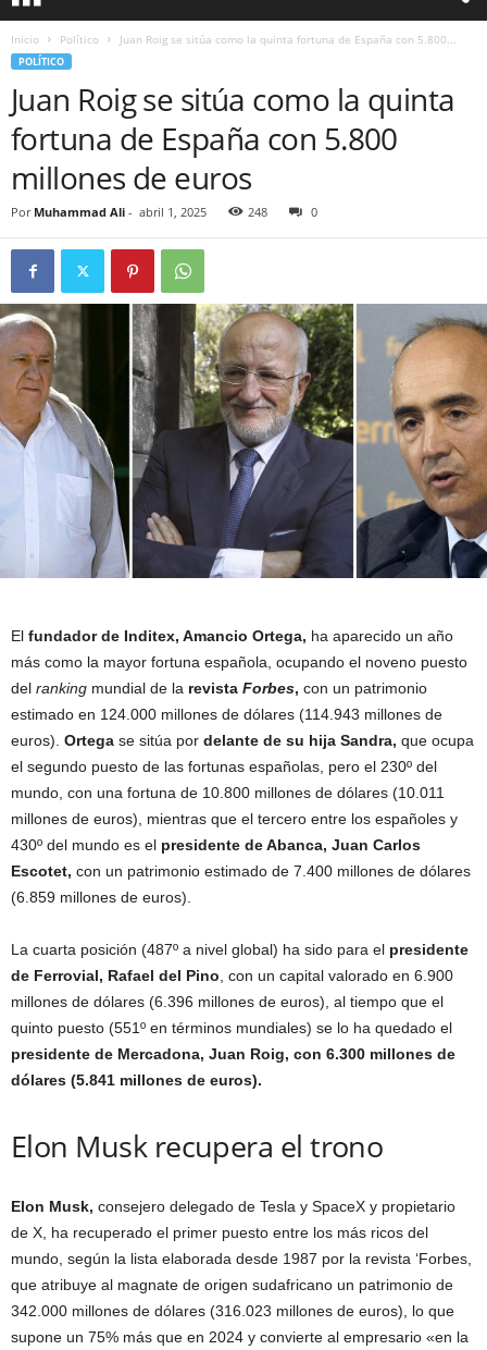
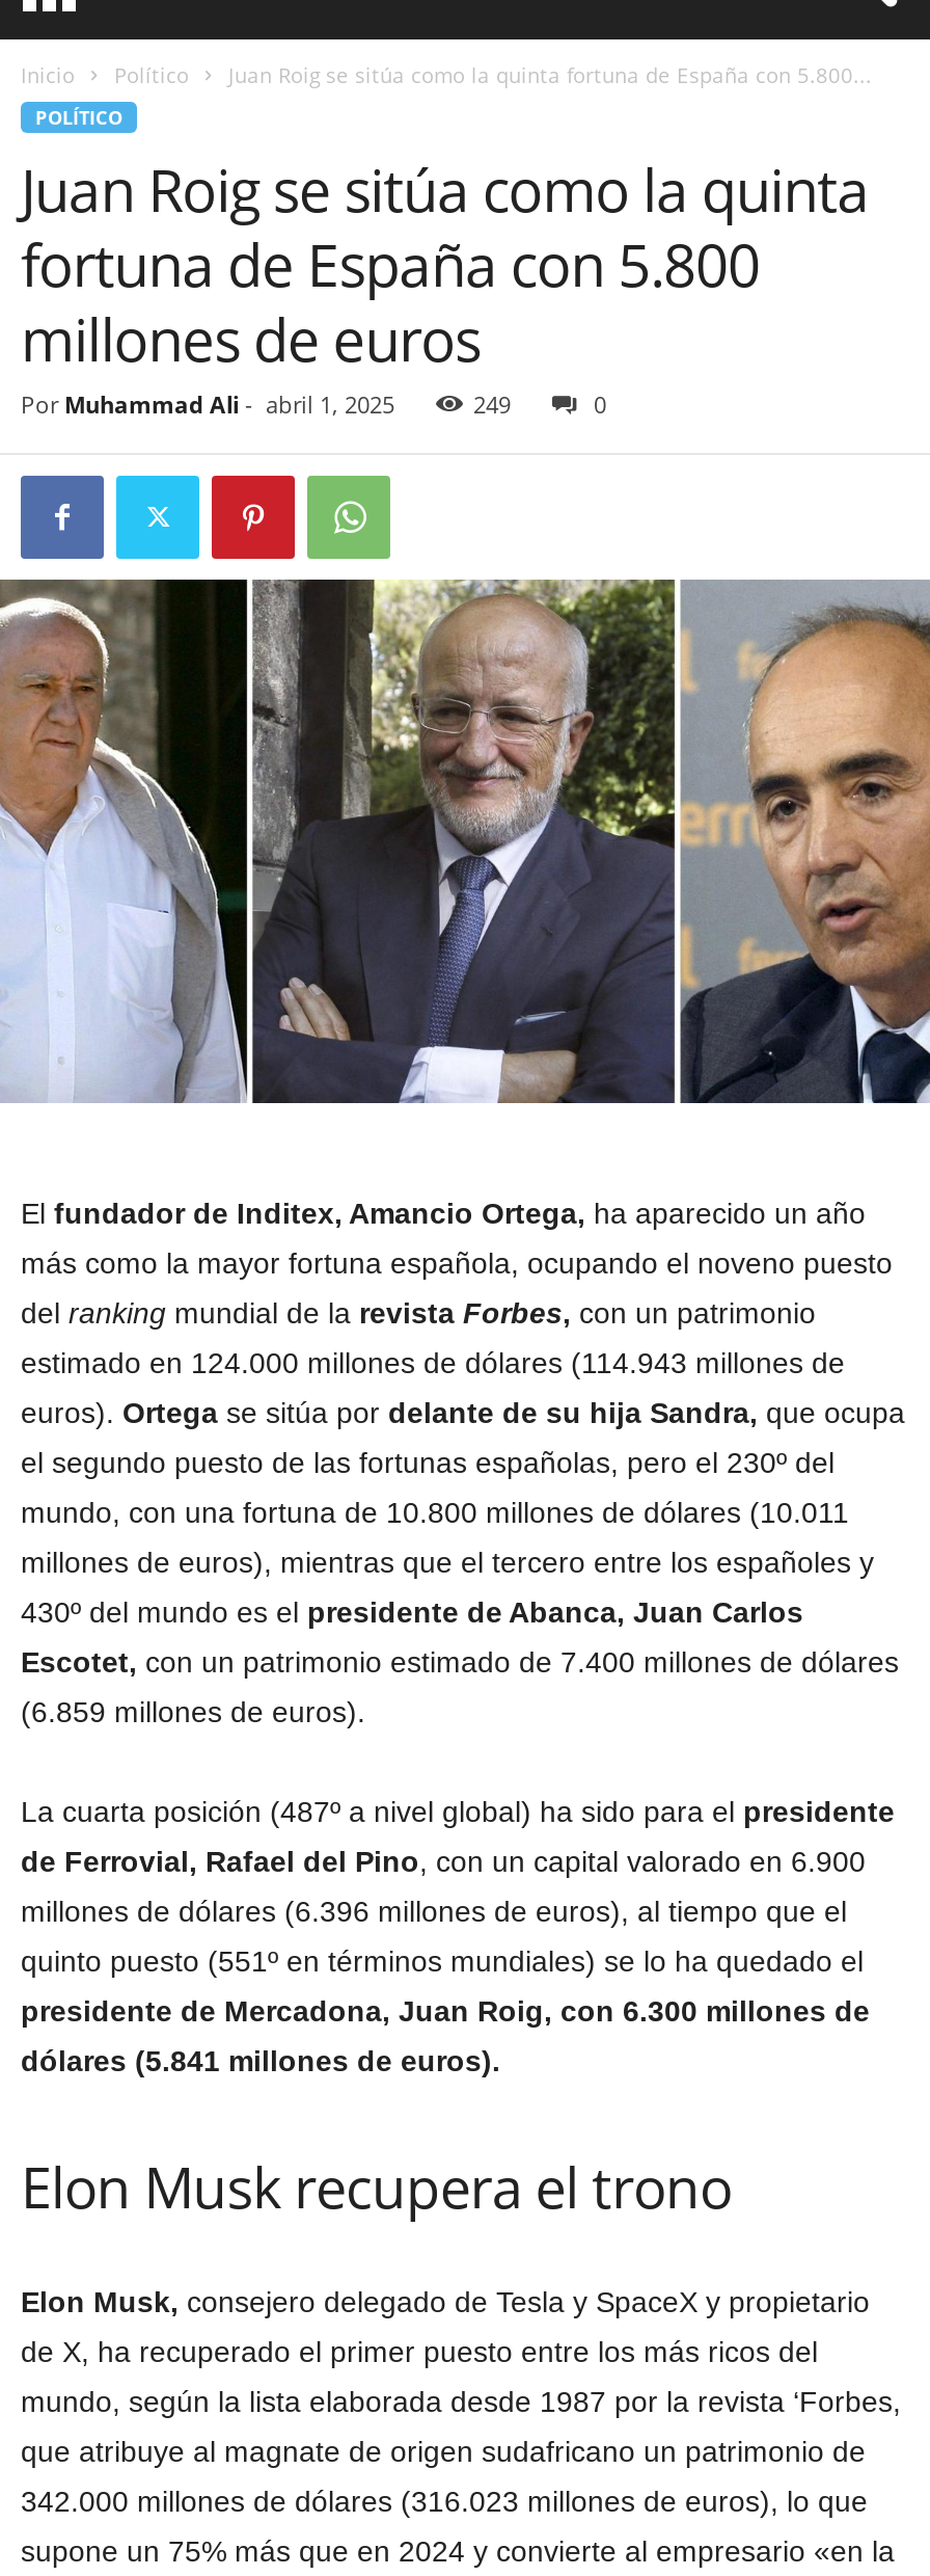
[248,204,267,220] 248 -> [473,388,511,420] 249

